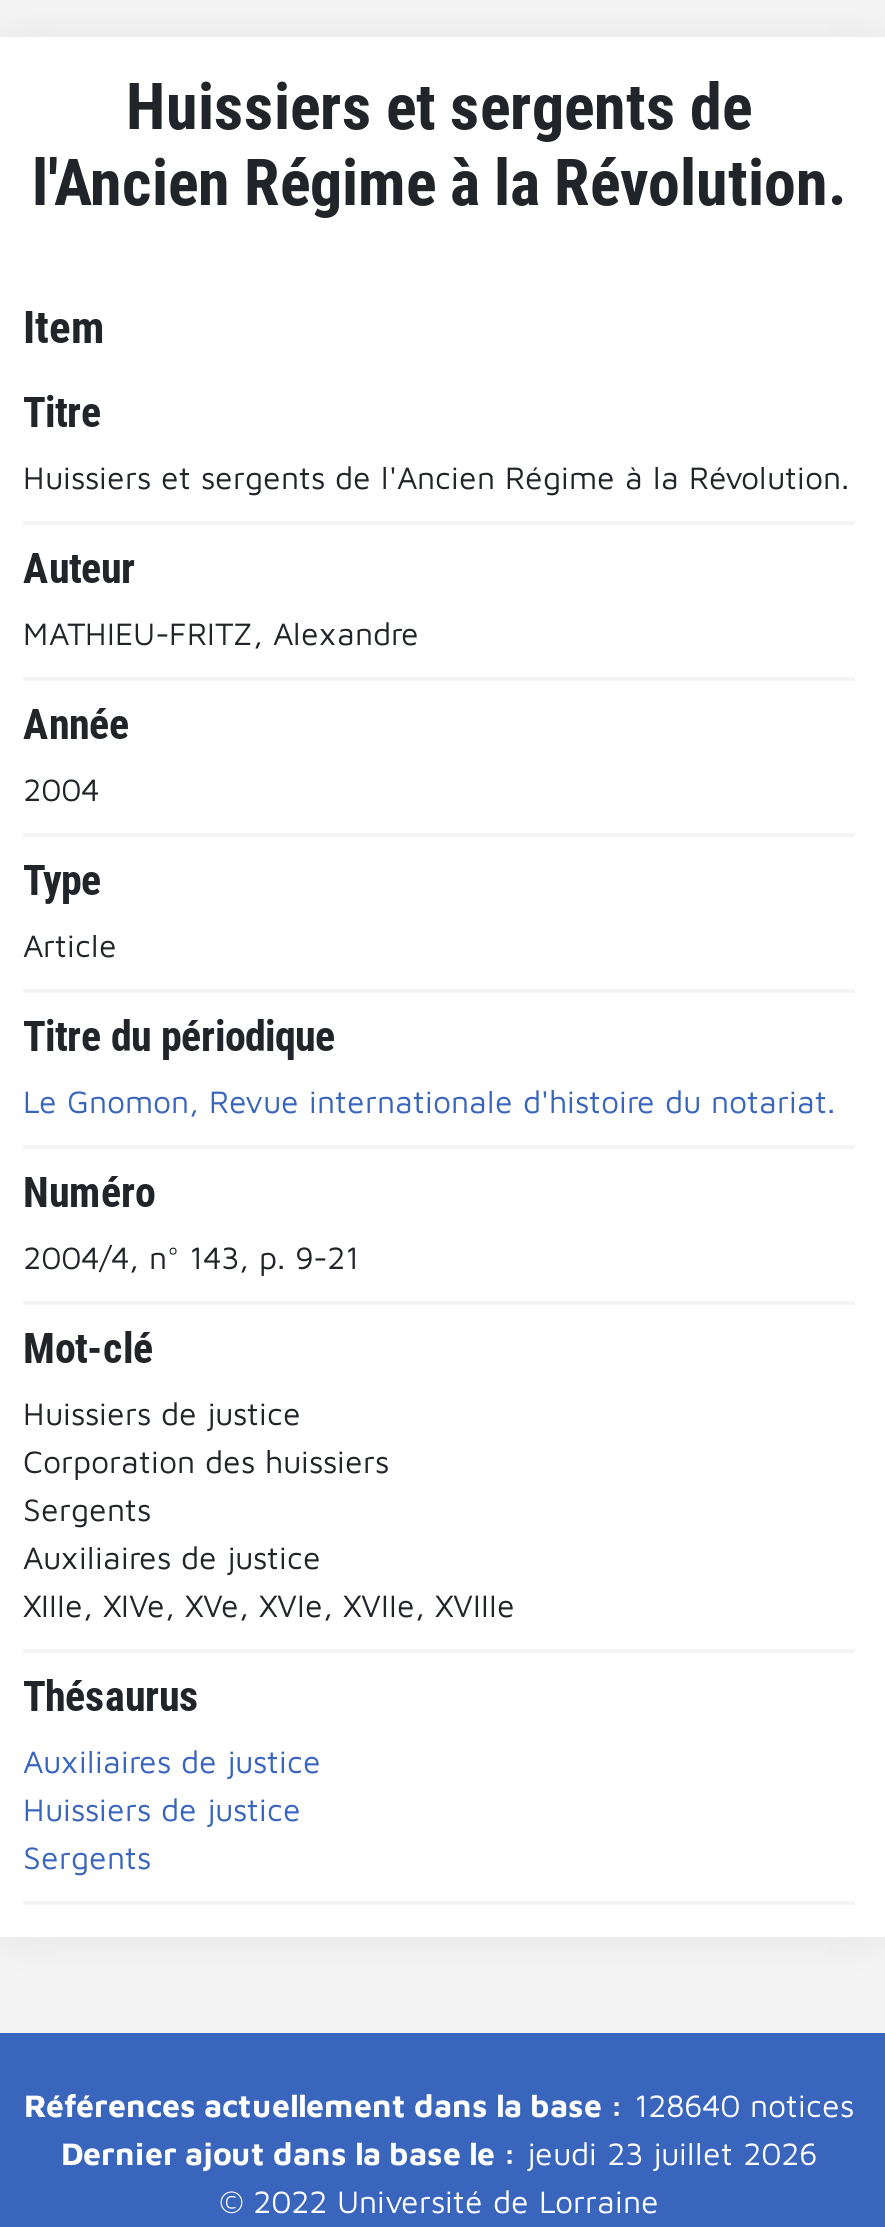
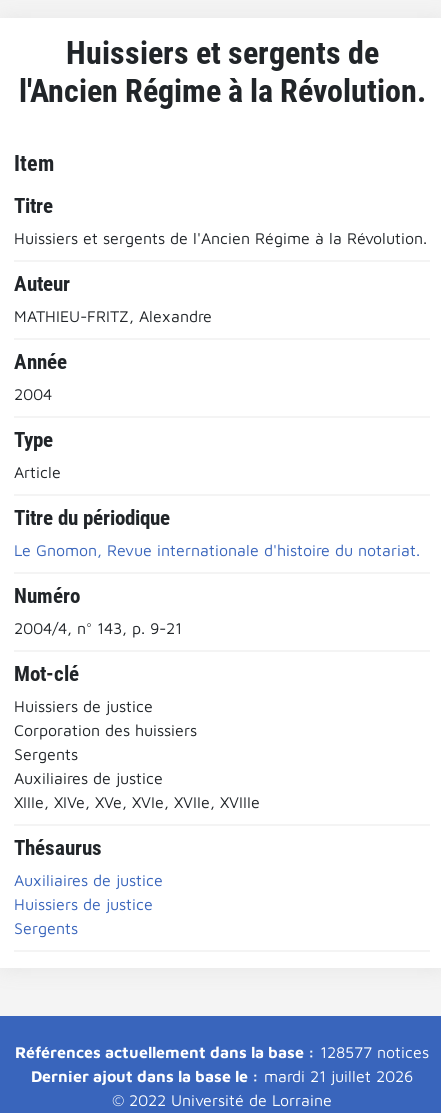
[24,2086,854,2122] Références actuellement dans la base : 128640 notices -> [15,1042,429,1060] Références actuellement dans la base : 128577 notices
[61,2134,817,2170] Dernier ajout dans la base le : jeudi 23 juillet 2026 -> [31,1066,413,1084] Dernier ajout dans la base le : mardi 21 juillet 2026

